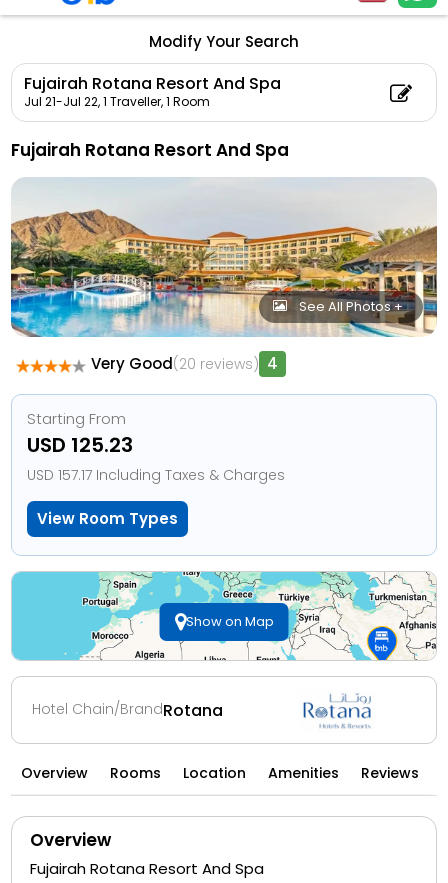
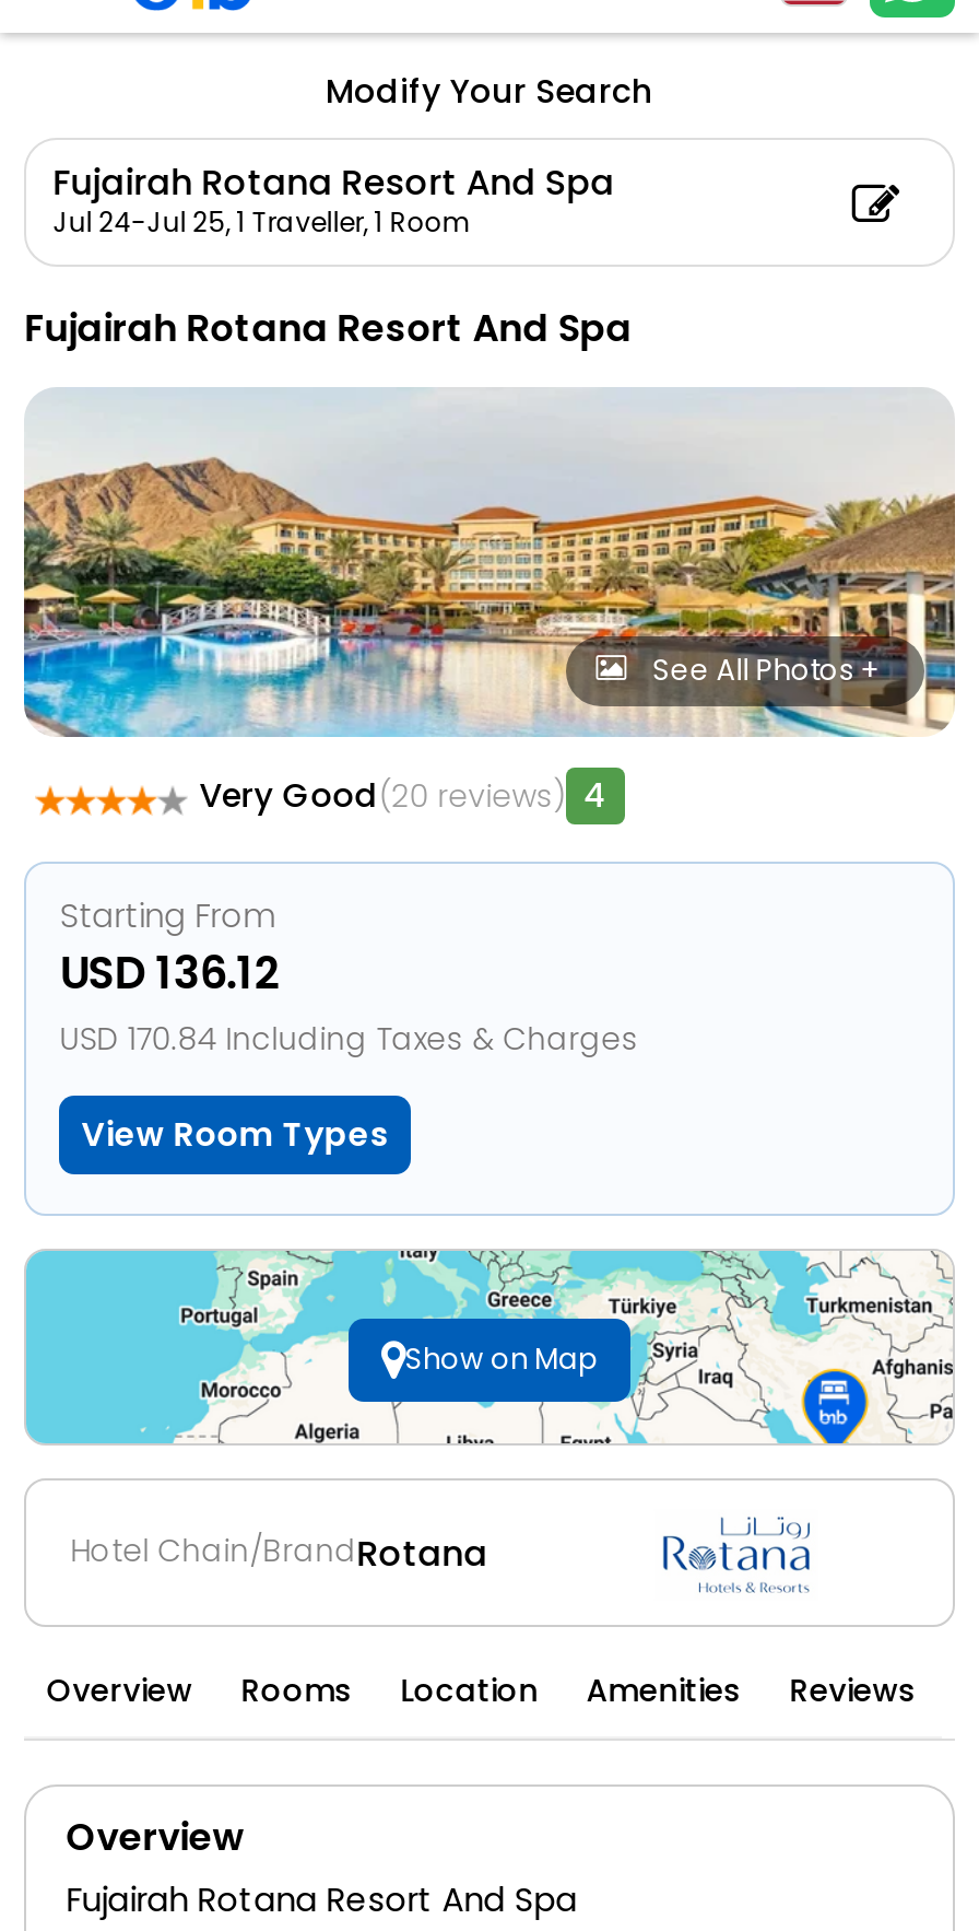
[24,93,210,110] Jul 21-Jul 22, 1 Traveller, 1 Room -> [53,203,470,241] Jul 24-Jul 25, 1 Traveller, 1 Room
[27,431,133,459] USD 125.23 -> [59,943,280,1004] USD 136.12
[27,465,285,485] USD 157.17 Including Taxes & Charges -> [59,1017,639,1061] USD 170.84 Including Taxes & Charges

